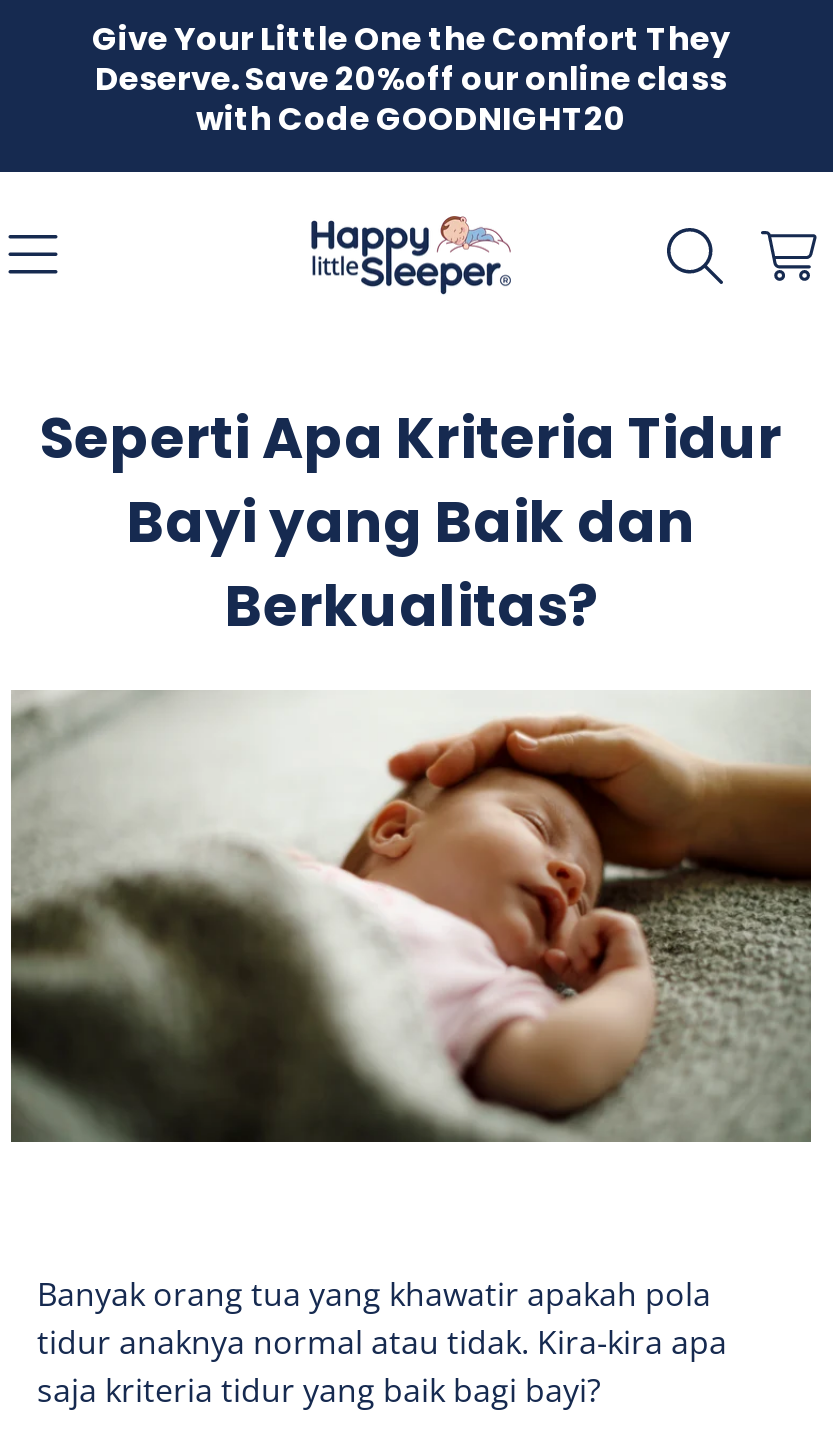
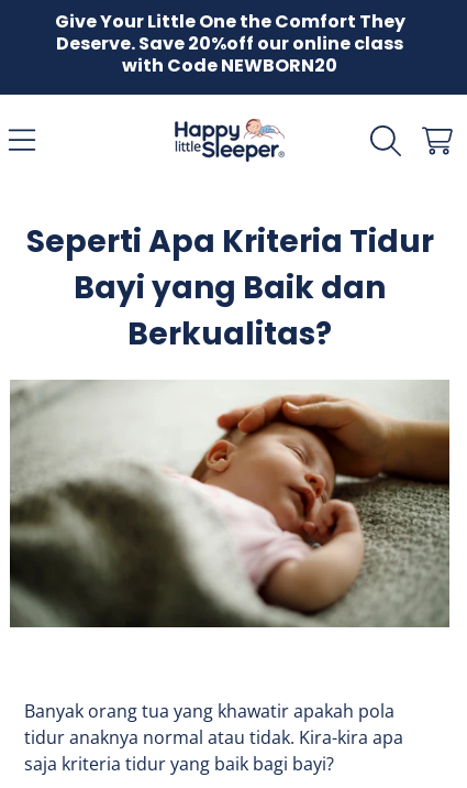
[196,96,626,142] with Code GOODNIGHT20 -> [122,53,337,78] with Code NEWBORN20

